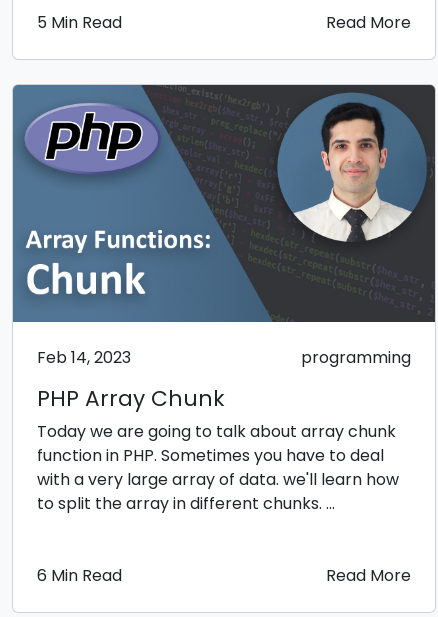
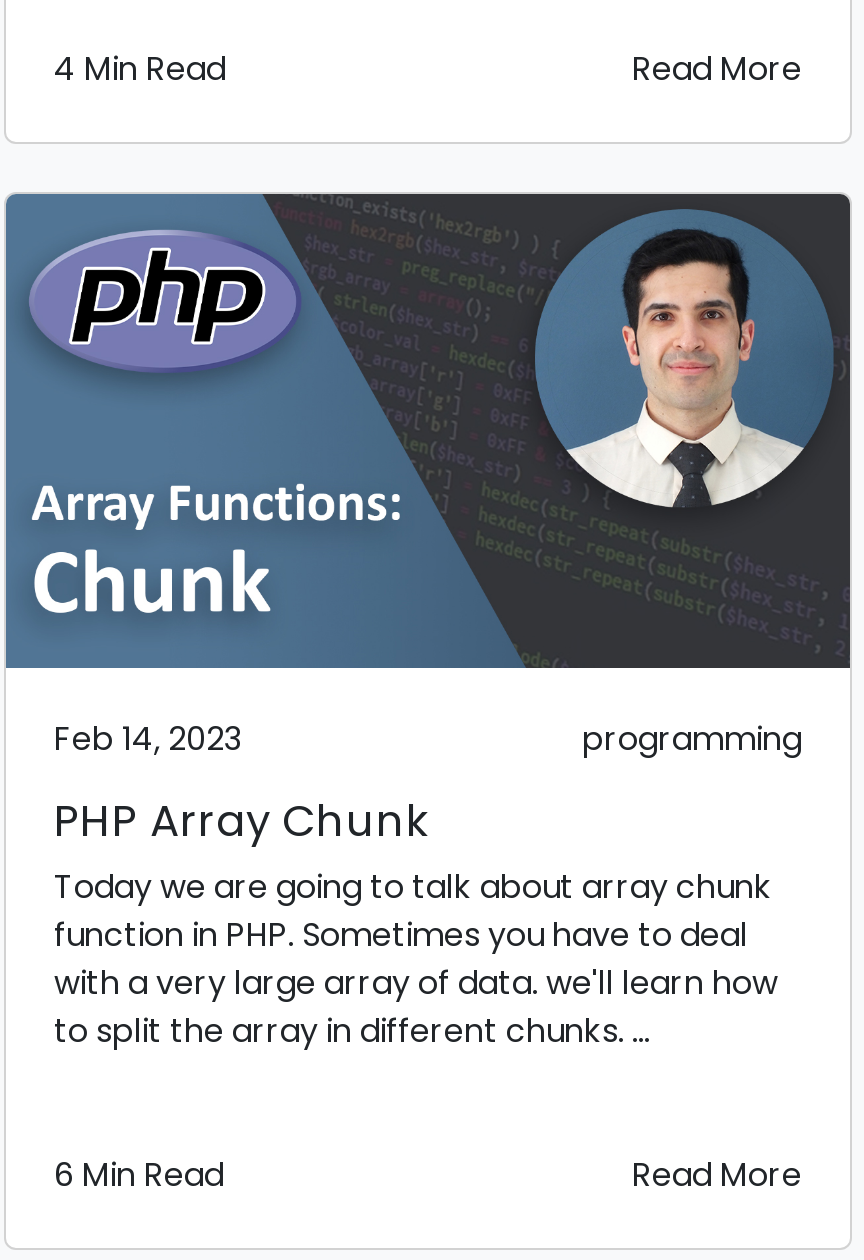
[37,11,122,34] 5 Min Read -> [54,46,226,92] 4 Min Read

